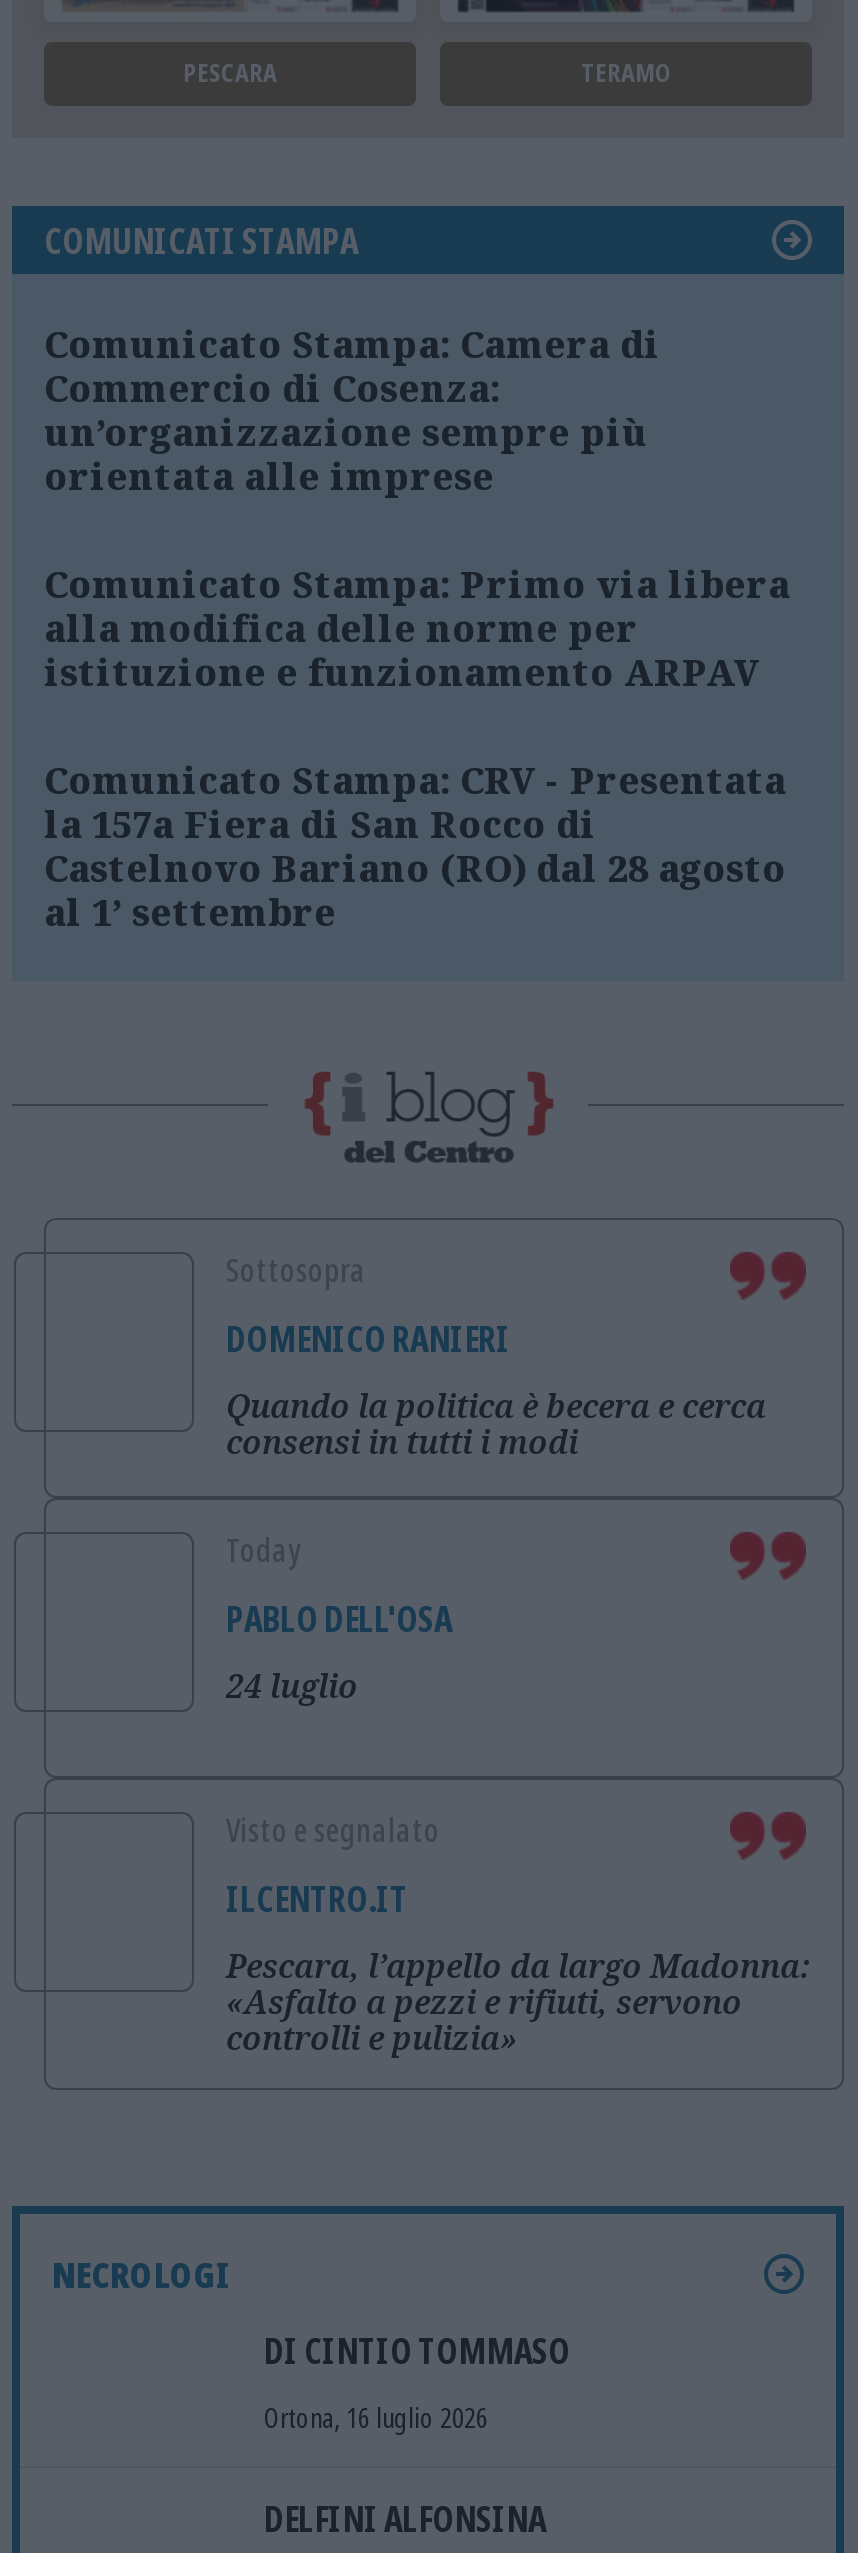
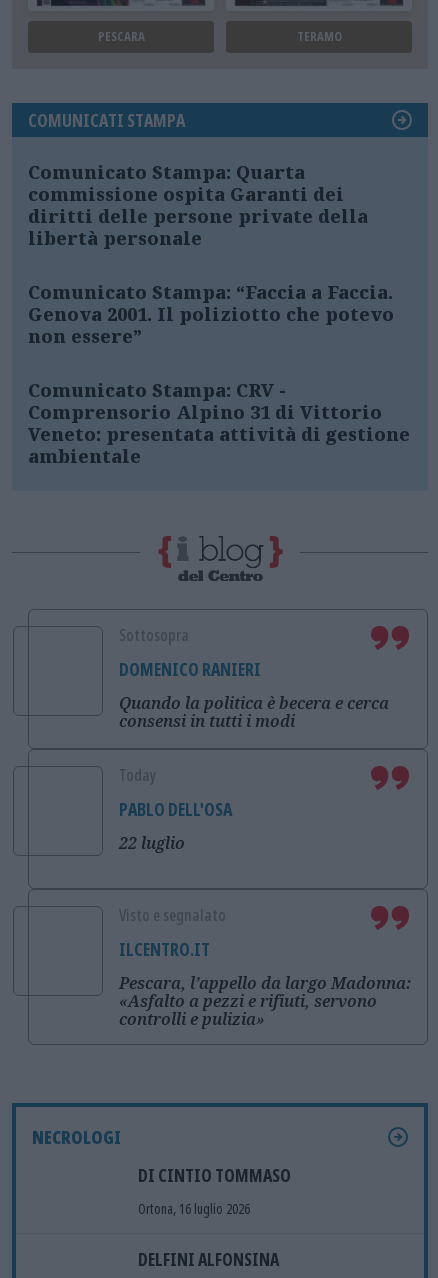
[44,320,660,500] Comunicato Stampa: Camera di | Commercio di Cosenza: | un’organizzazione sempre più | orientata alle imprese -> [28,160,368,250] Comunicato Stampa: Quarta | commissione ospita Garanti dei | diritti delle persone private della | libertà personale
[44,560,790,696] Comunicato Stampa: Primo via libera | alla modifica delle norme per | istituzione e funzionamento ARPAV -> [28,280,394,348] Comunicato Stampa: “Faccia a Faccia. | Genova 2001. Il poliziotto che potevo | non essere”
[44,756,786,936] Comunicato Stampa: CRV - Presentata | la 157a Fiera di San Rocco di | Castelnovo Bariano (RO) dal 28 agosto | al 1’ settembre -> [28,378,410,468] Comunicato Stampa: CRV - | Comprensorio Alpino 31 di Vittorio | Veneto: presentata attività di gestione | ambientale
[226,1664,358,1708] 24 luglio -> [119,832,185,854] 22 luglio

